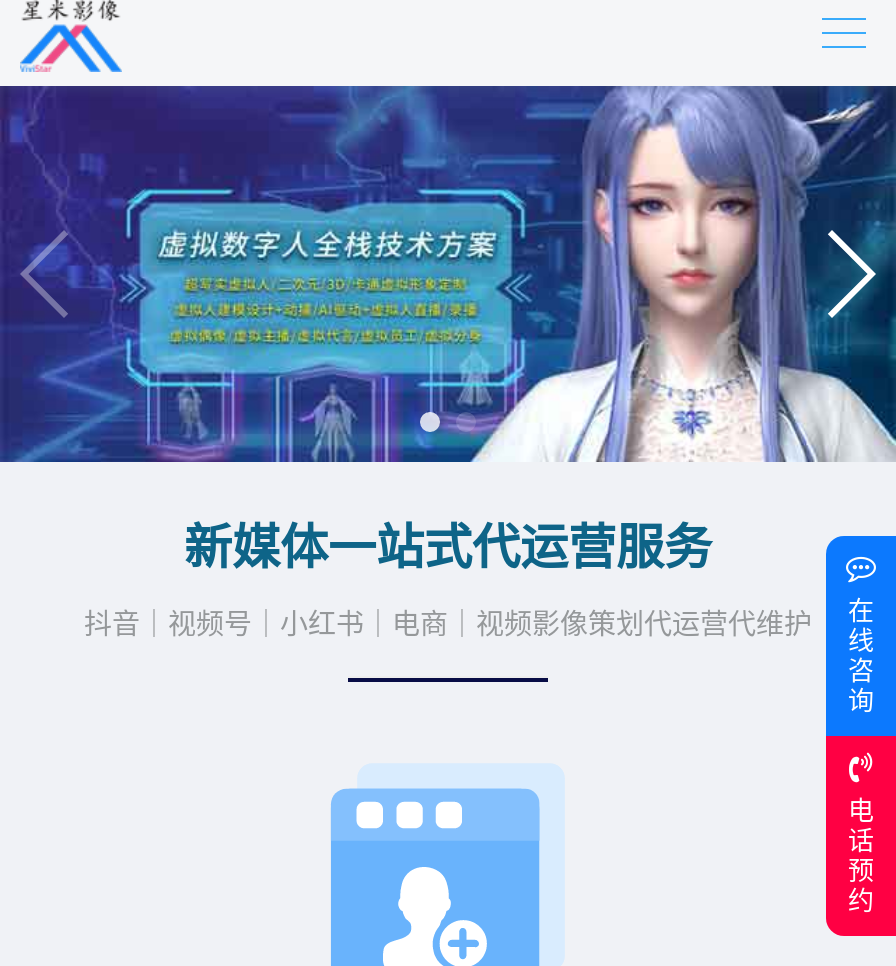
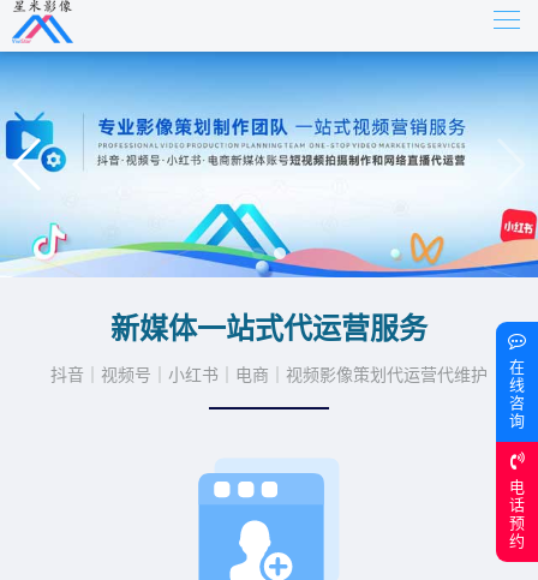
[6,84,890,464] [image] -> [4,50,534,279] [image]

